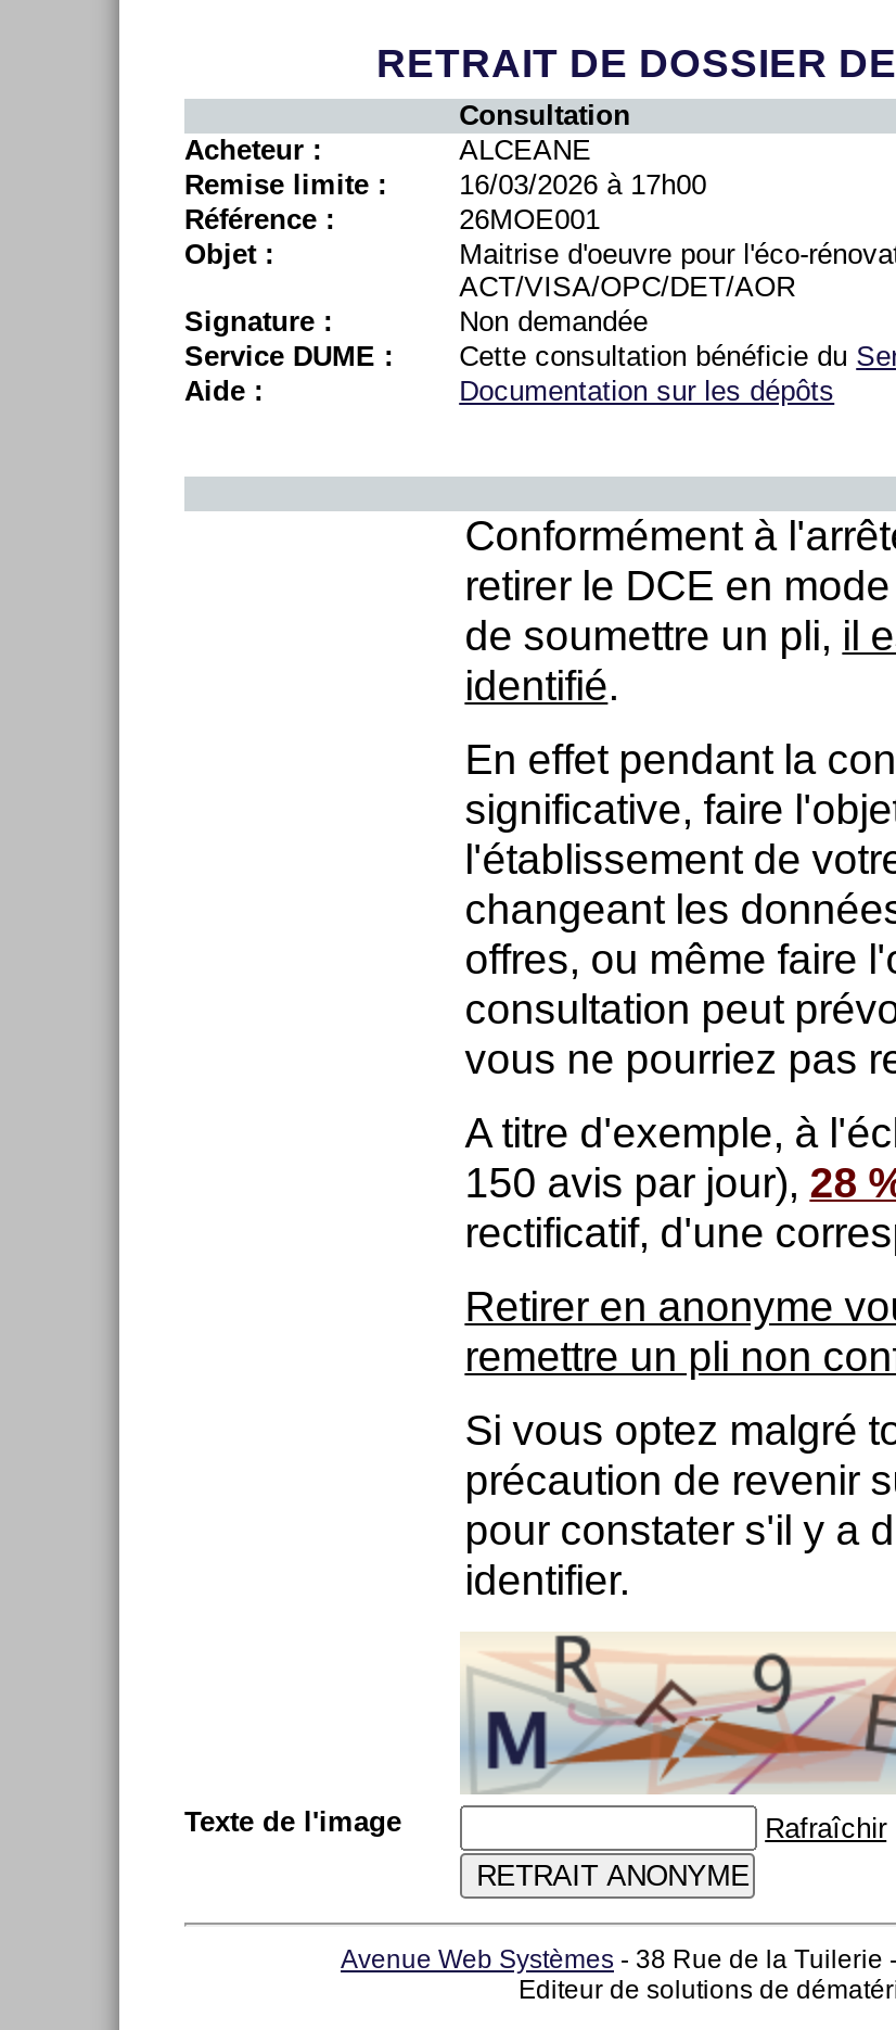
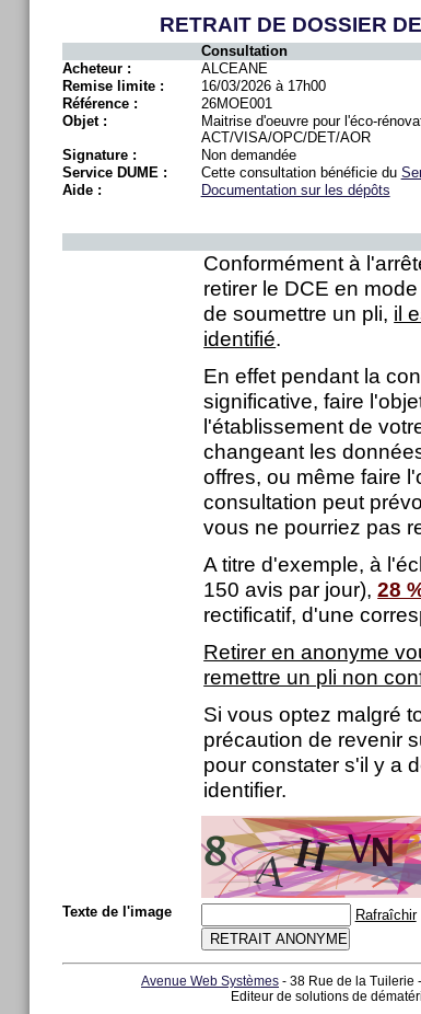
[460,1634,889,1794] [image] -> [201,816,418,899] [image]

